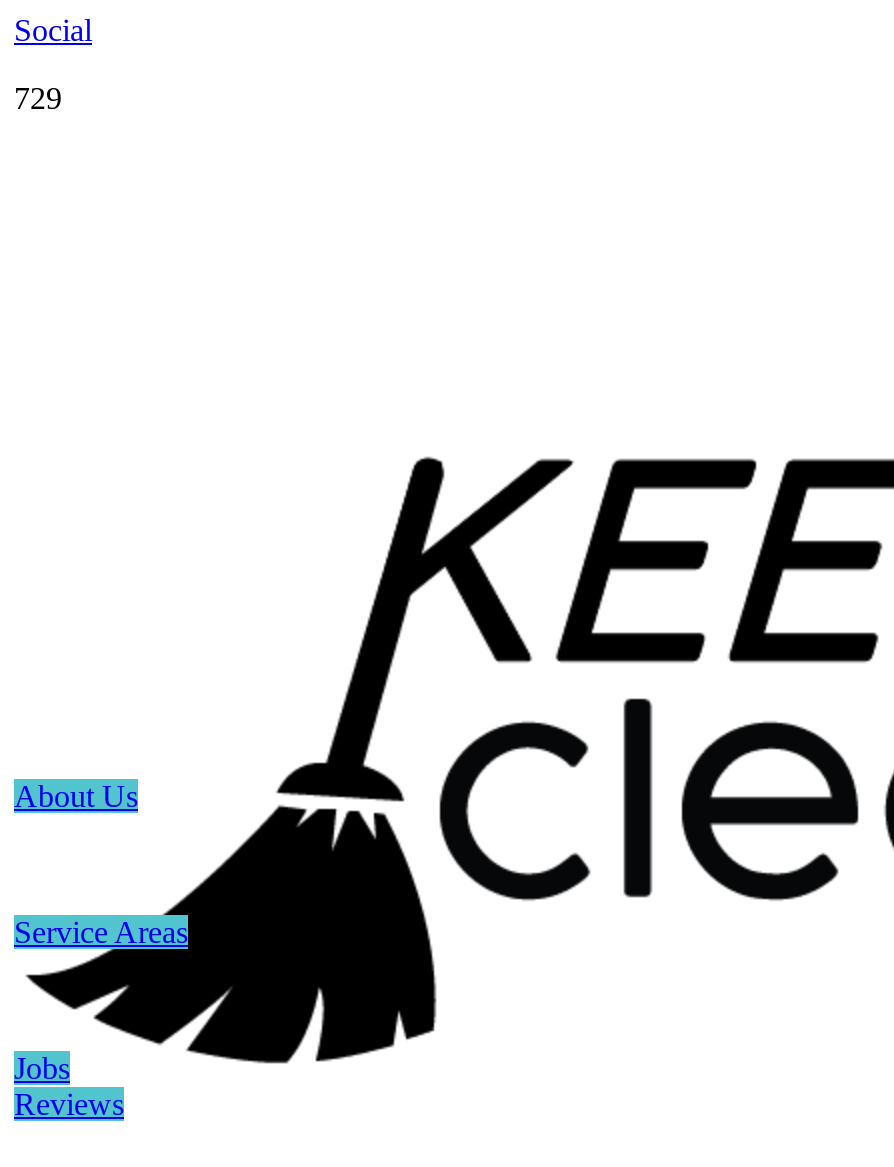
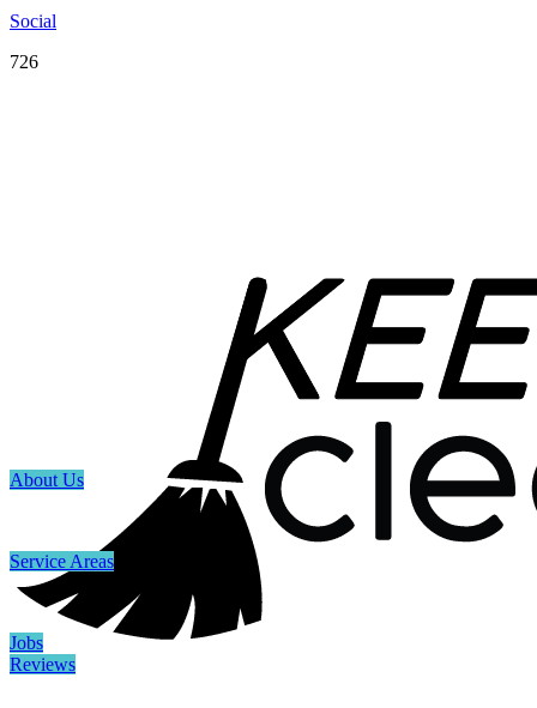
[14,81,62,115] 729 -> [10,51,38,72] 726

